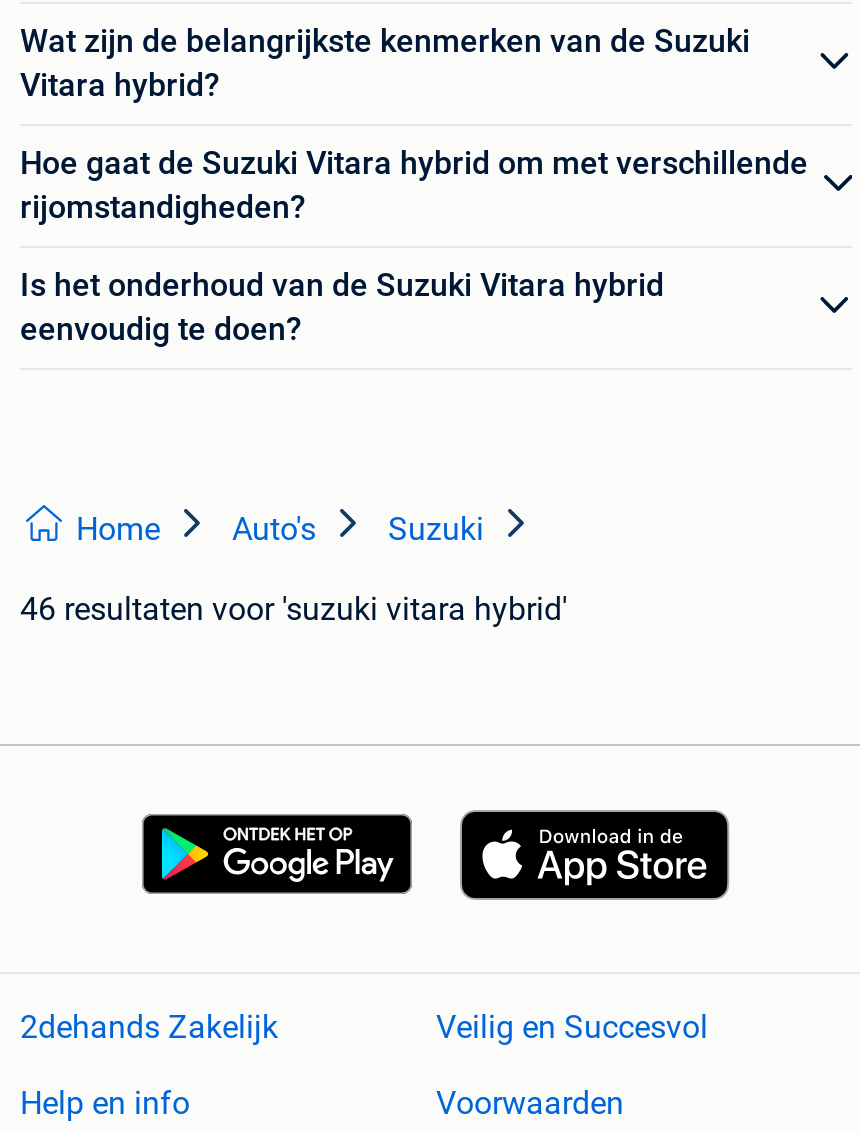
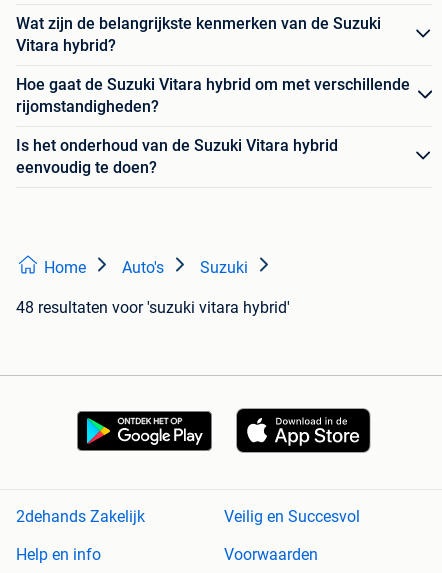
[20,589,568,627] 46 resultaten voor 'suzuki vitara hybrid' -> [16,298,290,317] 48 resultaten voor 'suzuki vitara hybrid'

